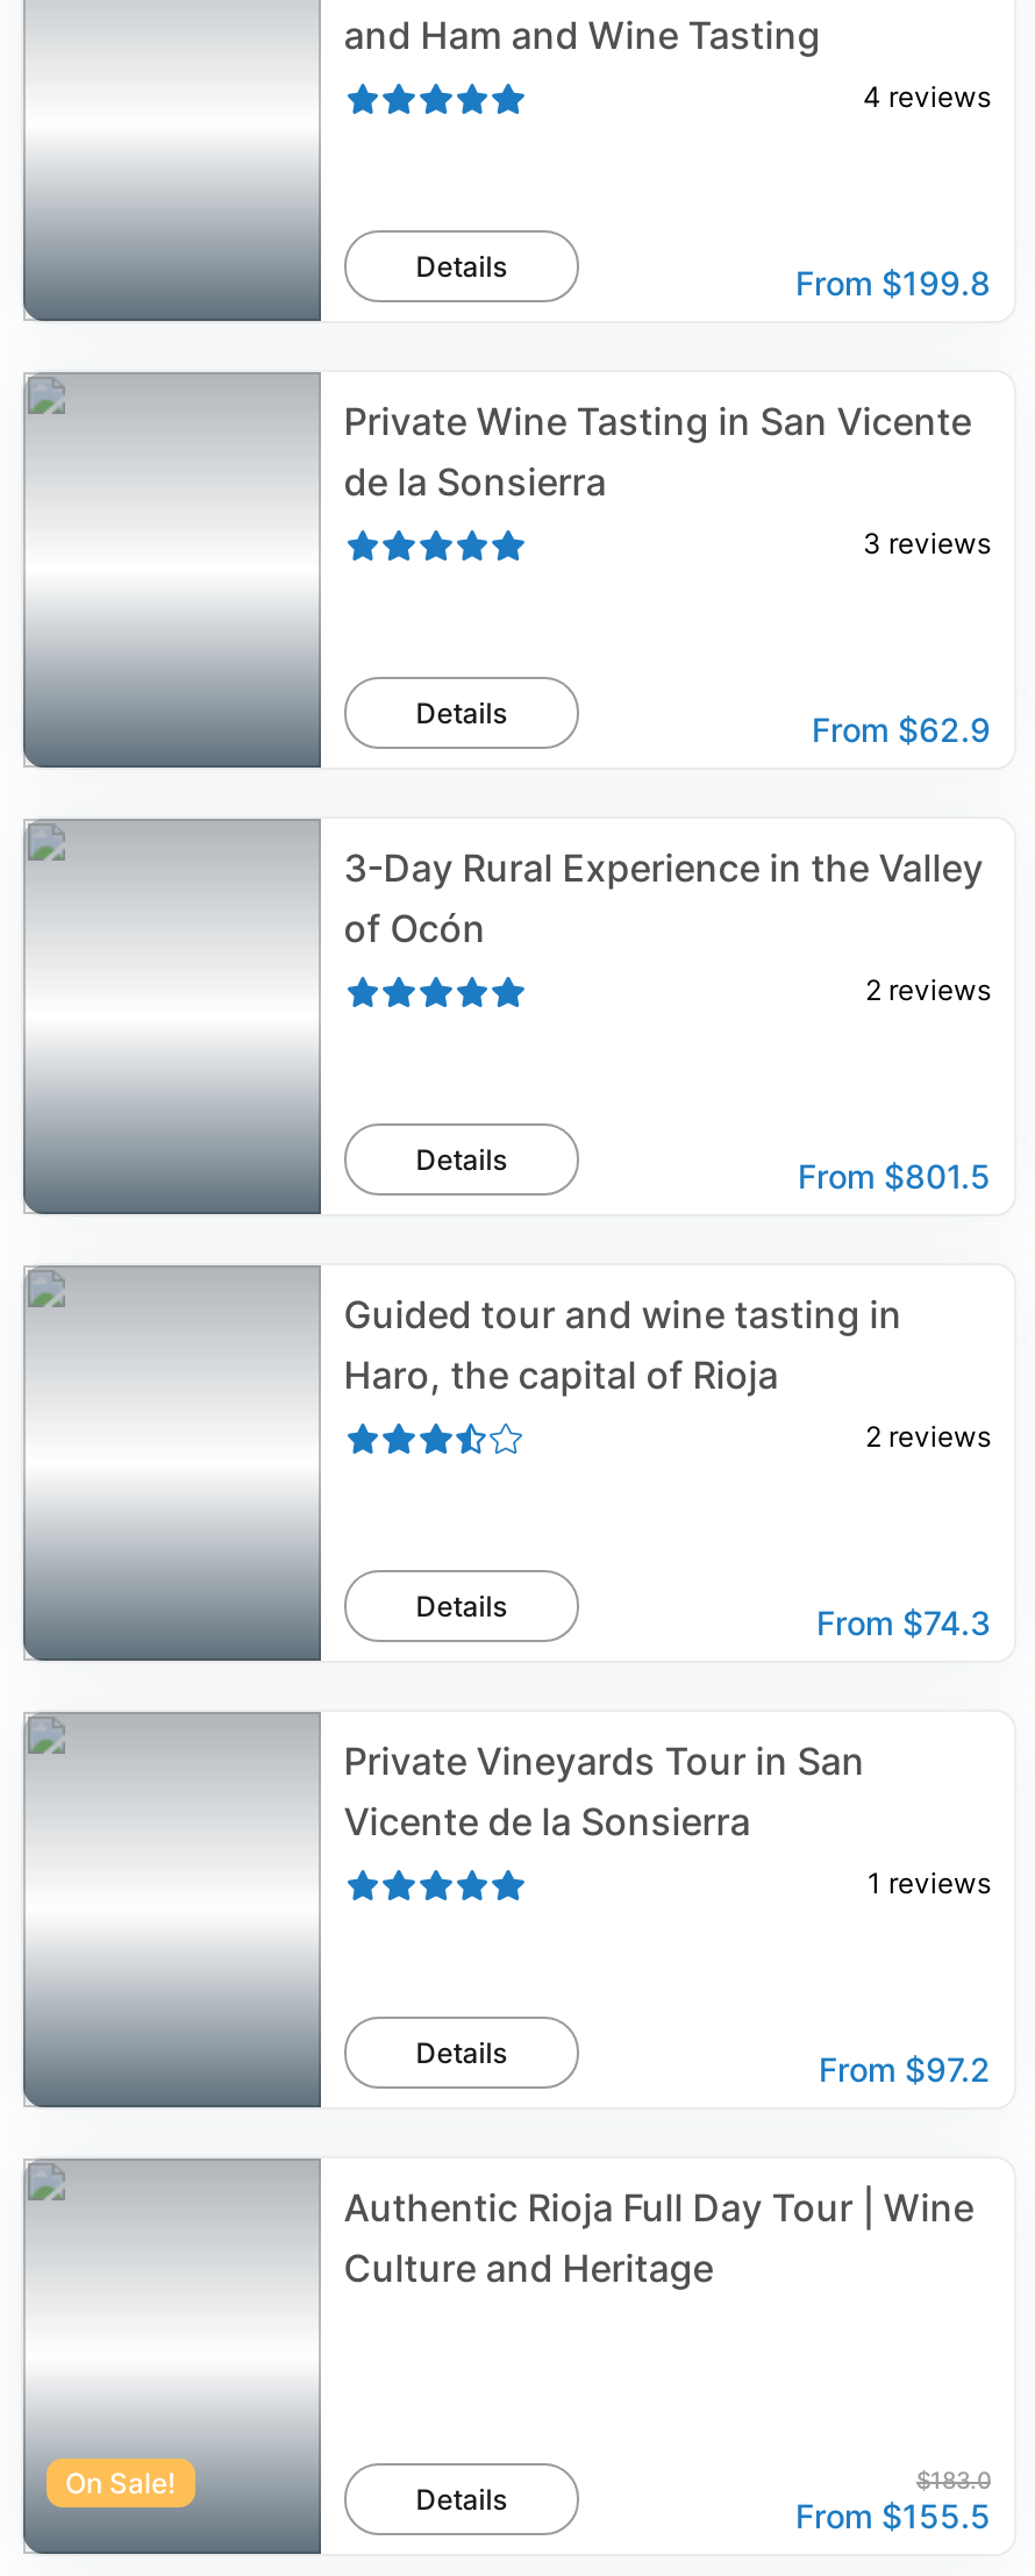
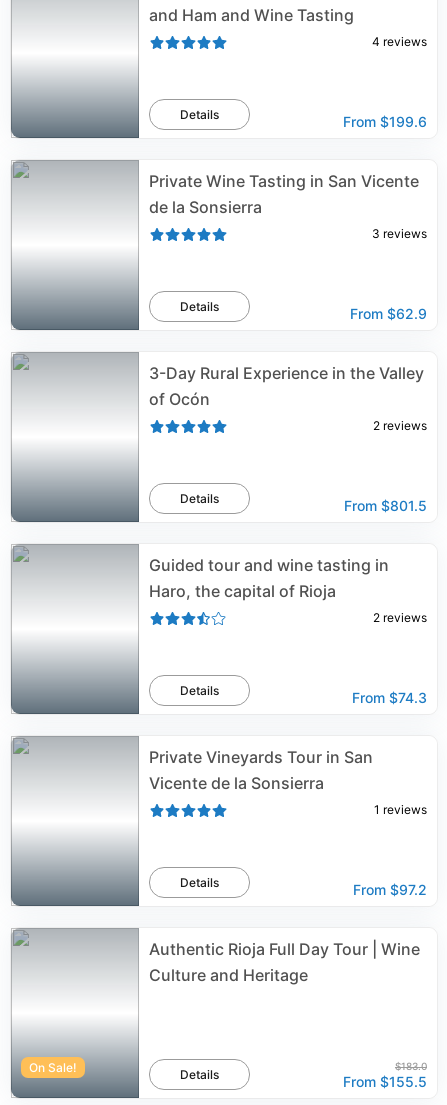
[795,263,991,302] From $199.8 -> [343,113,427,130] From $199.6

